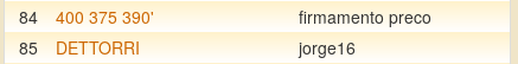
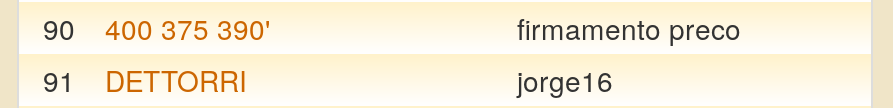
[19,5,154,28] 84 400 375 390' -> [43,8,271,48] 90 400 375 390'
[19,36,140,59] 85 DETTORRI -> [43,60,247,100] 91 DETTORRI

